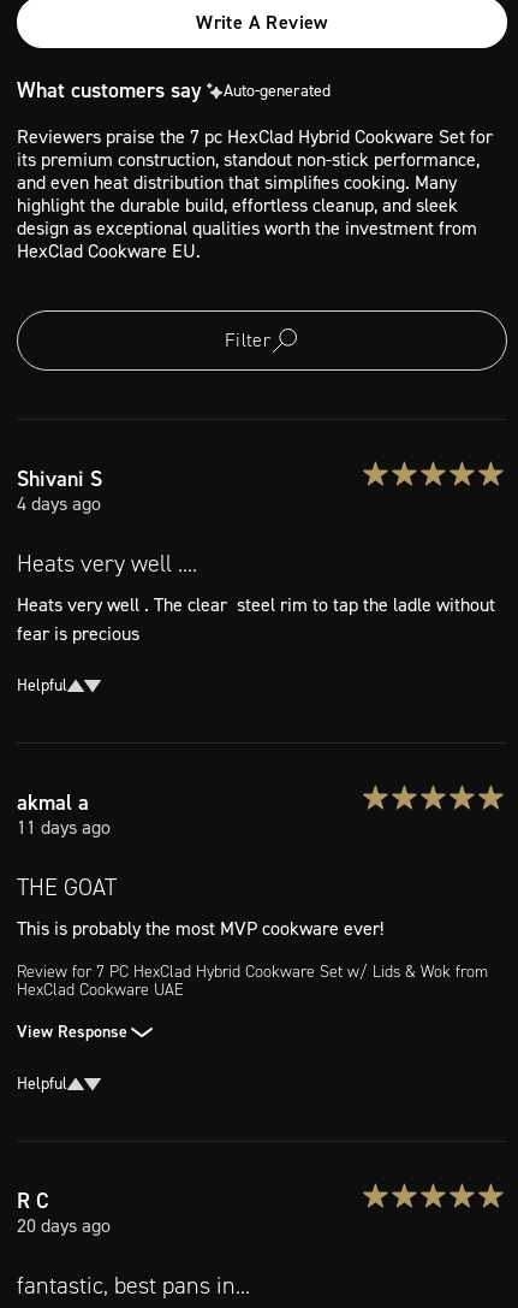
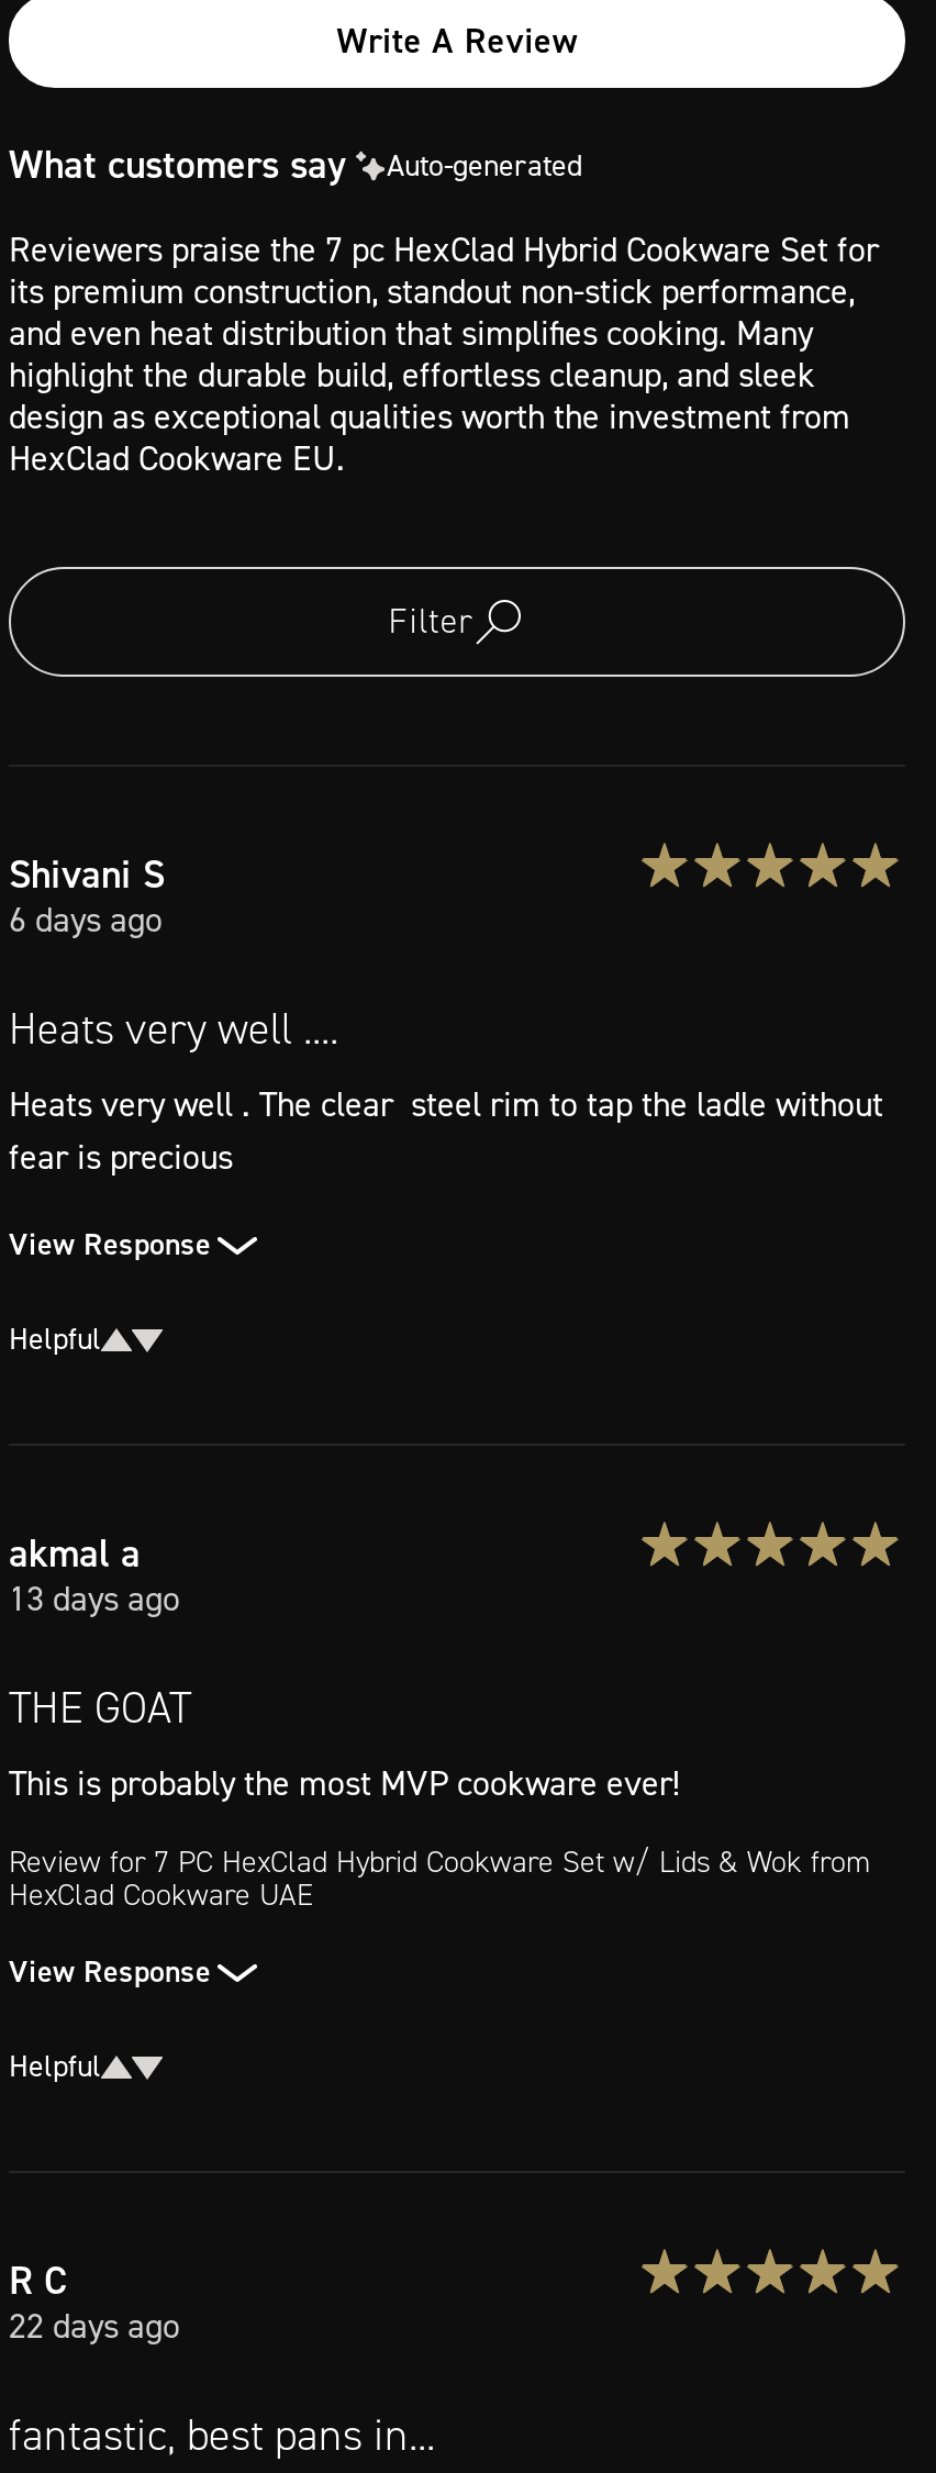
[17,491,101,516] 4 days ago -> [9,896,163,942] 6 days ago
none -> [9,1223,211,1265] View Response
[17,814,111,840] 11 days ago -> [9,1575,180,1621] 13 days ago
[17,1213,111,1238] 20 days ago -> [9,2302,180,2348] 22 days ago

